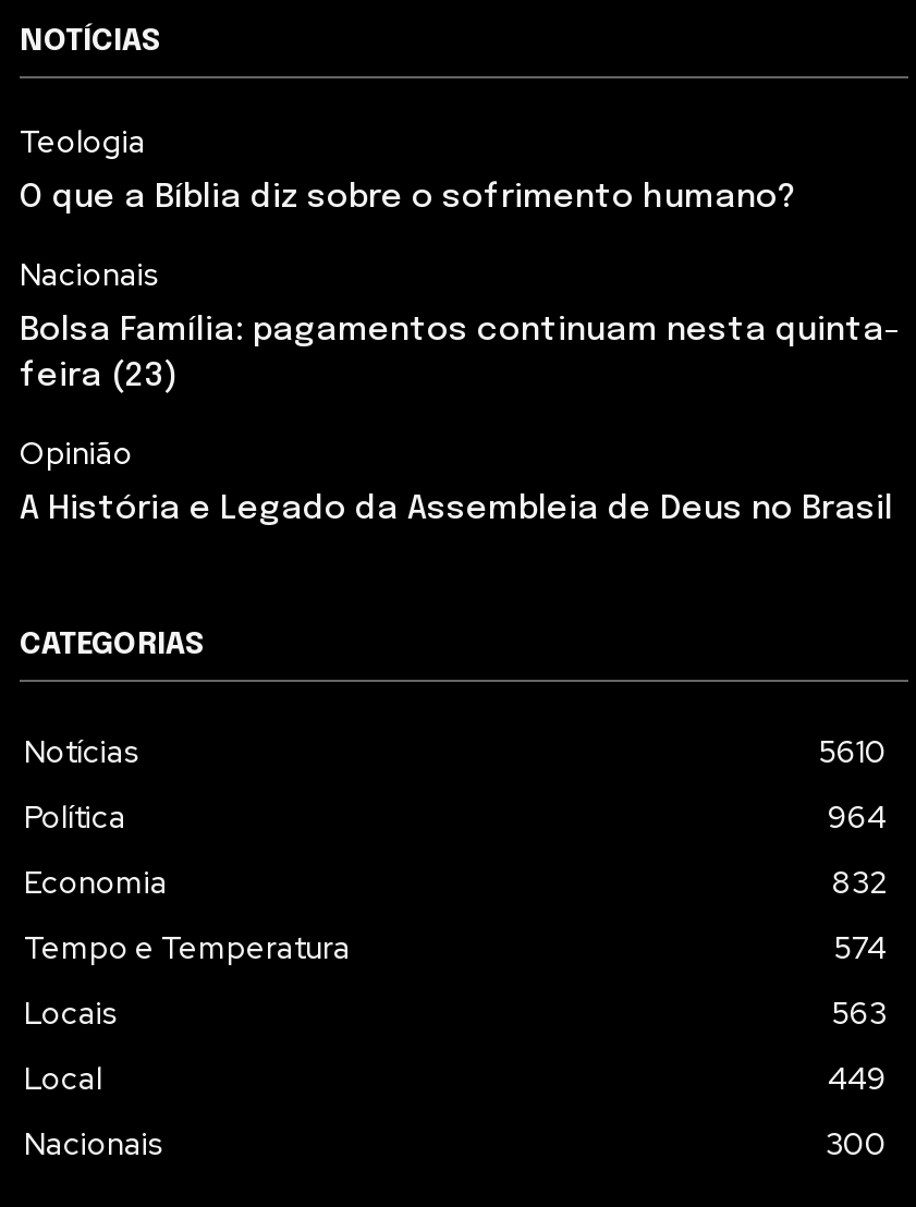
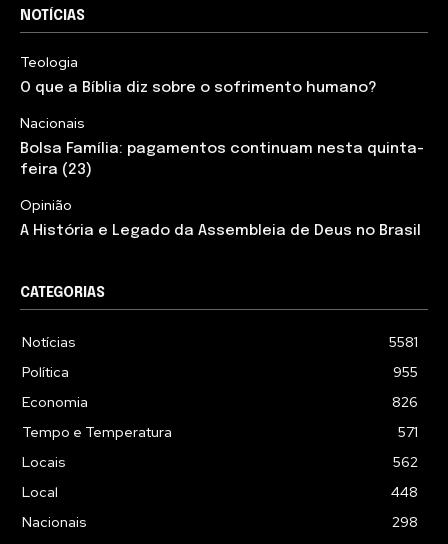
[819,733,887,772] 5610 -> [389,333,418,351] 5581
[828,798,887,837] 964 -> [393,363,418,381] 955
[832,863,887,903] 832 -> [392,393,418,411] 826
[834,929,887,968] 574 -> [398,423,418,441] 571
[832,994,887,1033] 563 -> [393,453,418,471] 562
[828,1060,887,1099] 449 -> [391,483,418,501] 448
[826,1125,887,1164] 300 -> [392,513,418,531] 298

